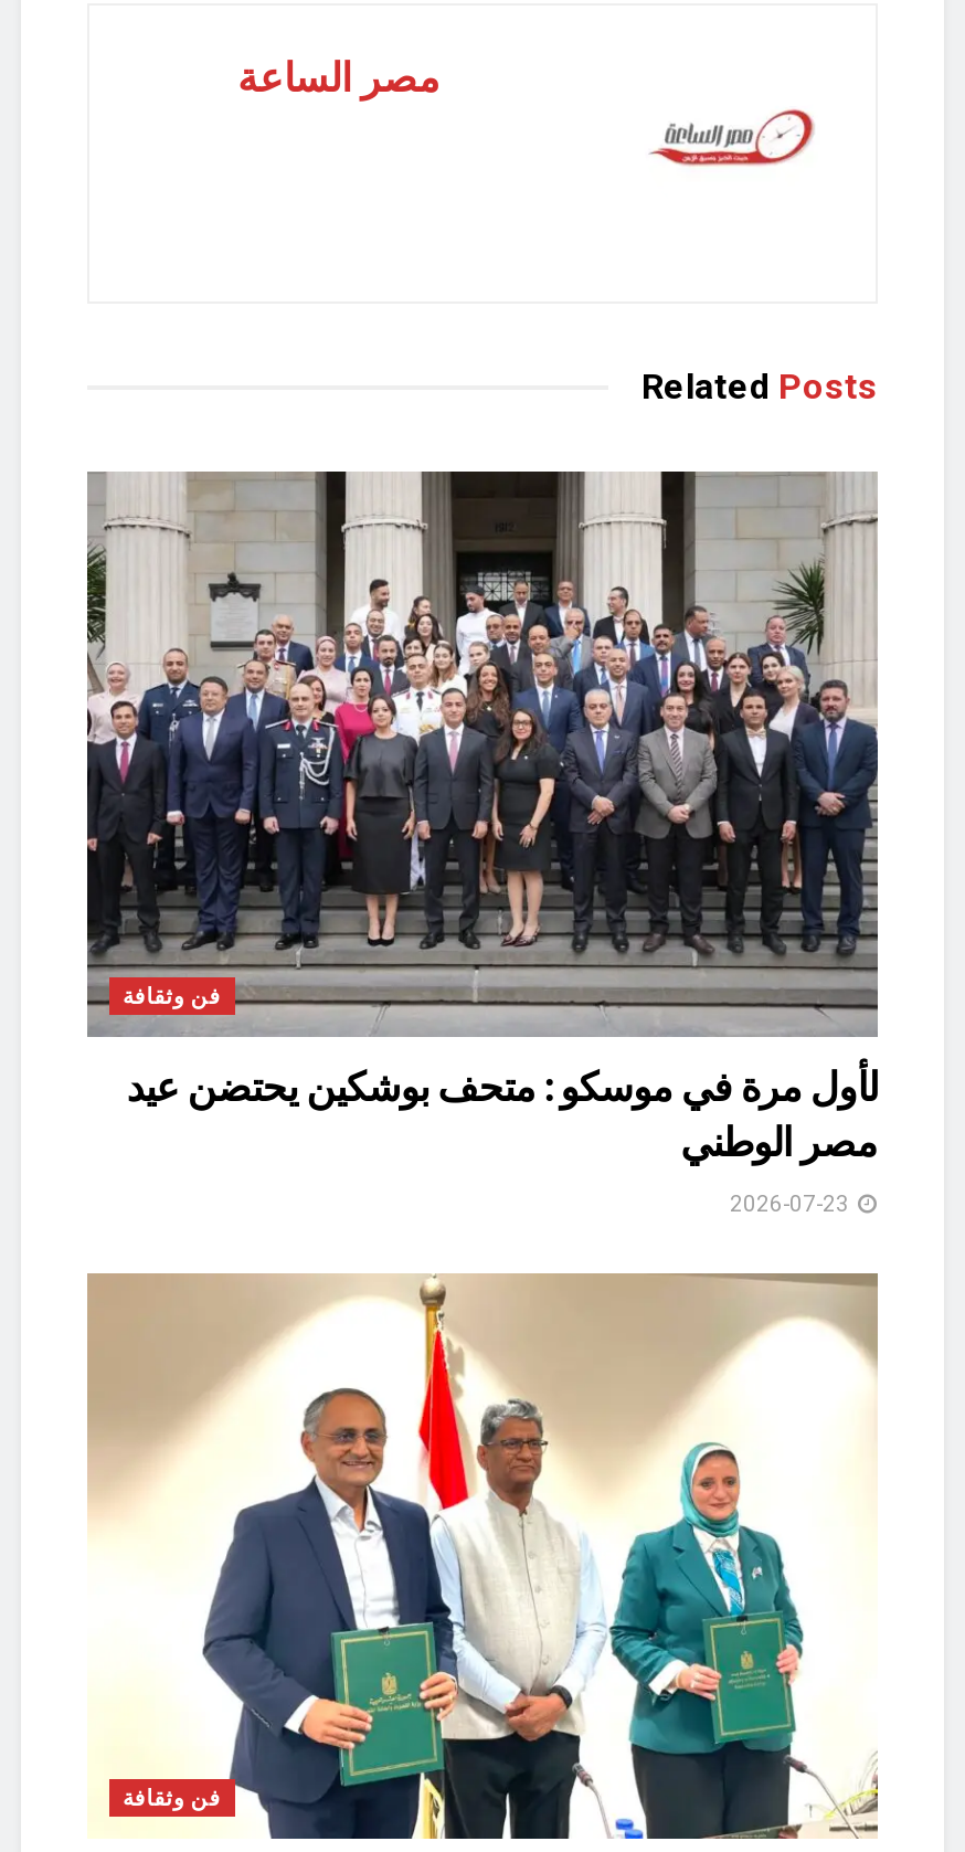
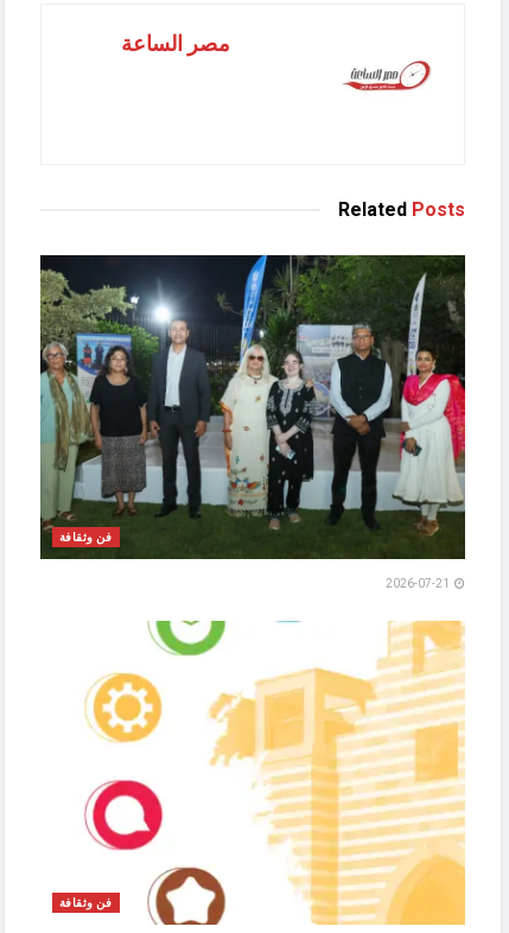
[85,469,880,1035] [image] -> [39,254,466,559] [image]
[127,1064,878,1166] لأول مرة في موسكو : متحف بوشكين يحتضن عيد | مصر الوطني -> none
[85,1271,880,1841] [image] -> [40,621,466,926] [image]

